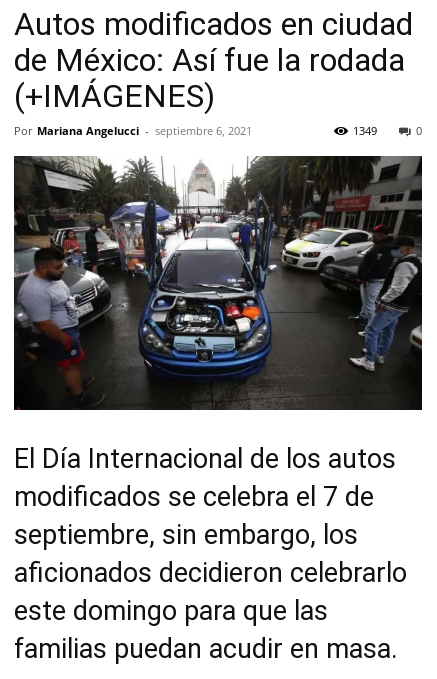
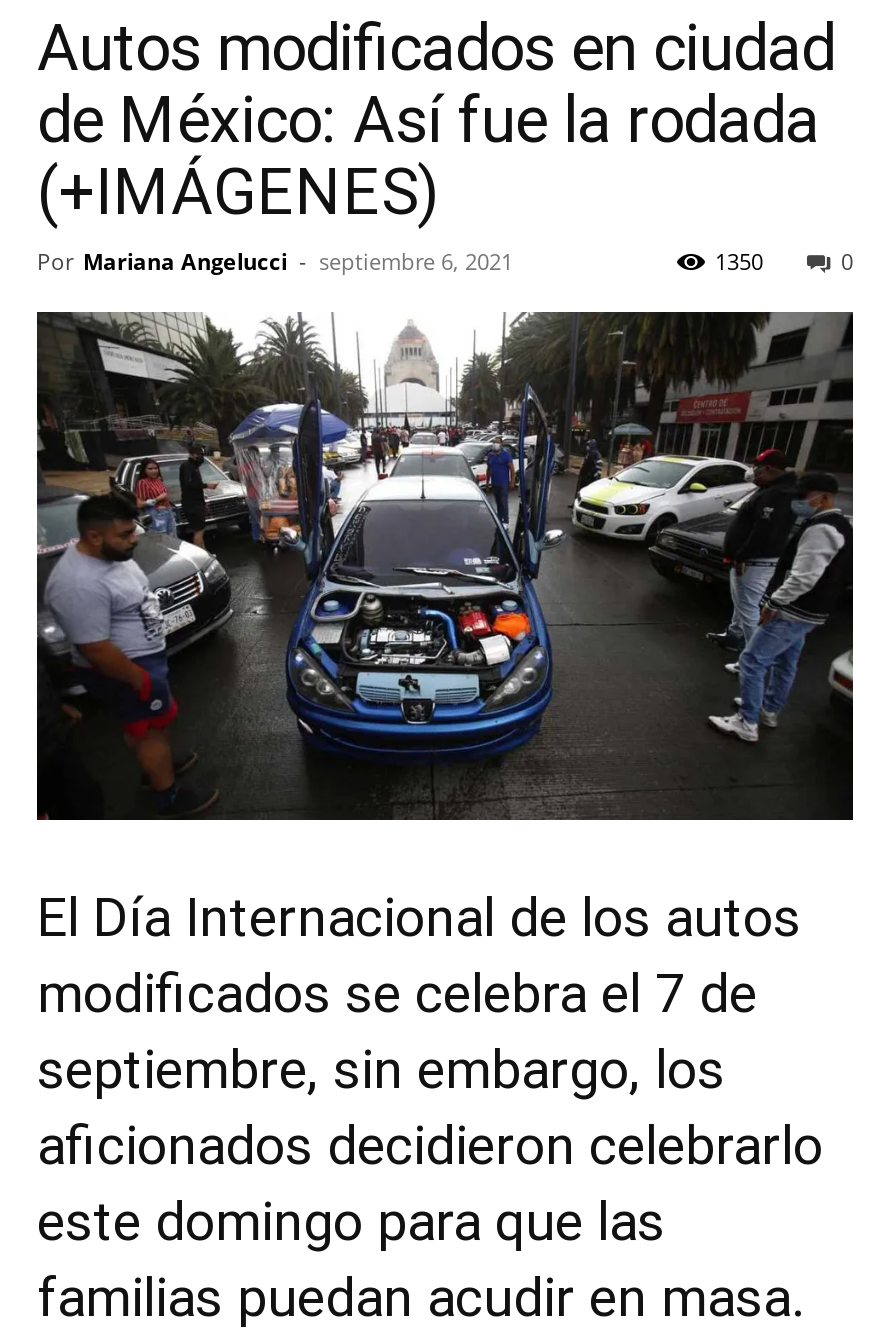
[353,123,377,138] 1349 -> [715,246,763,276] 1350

